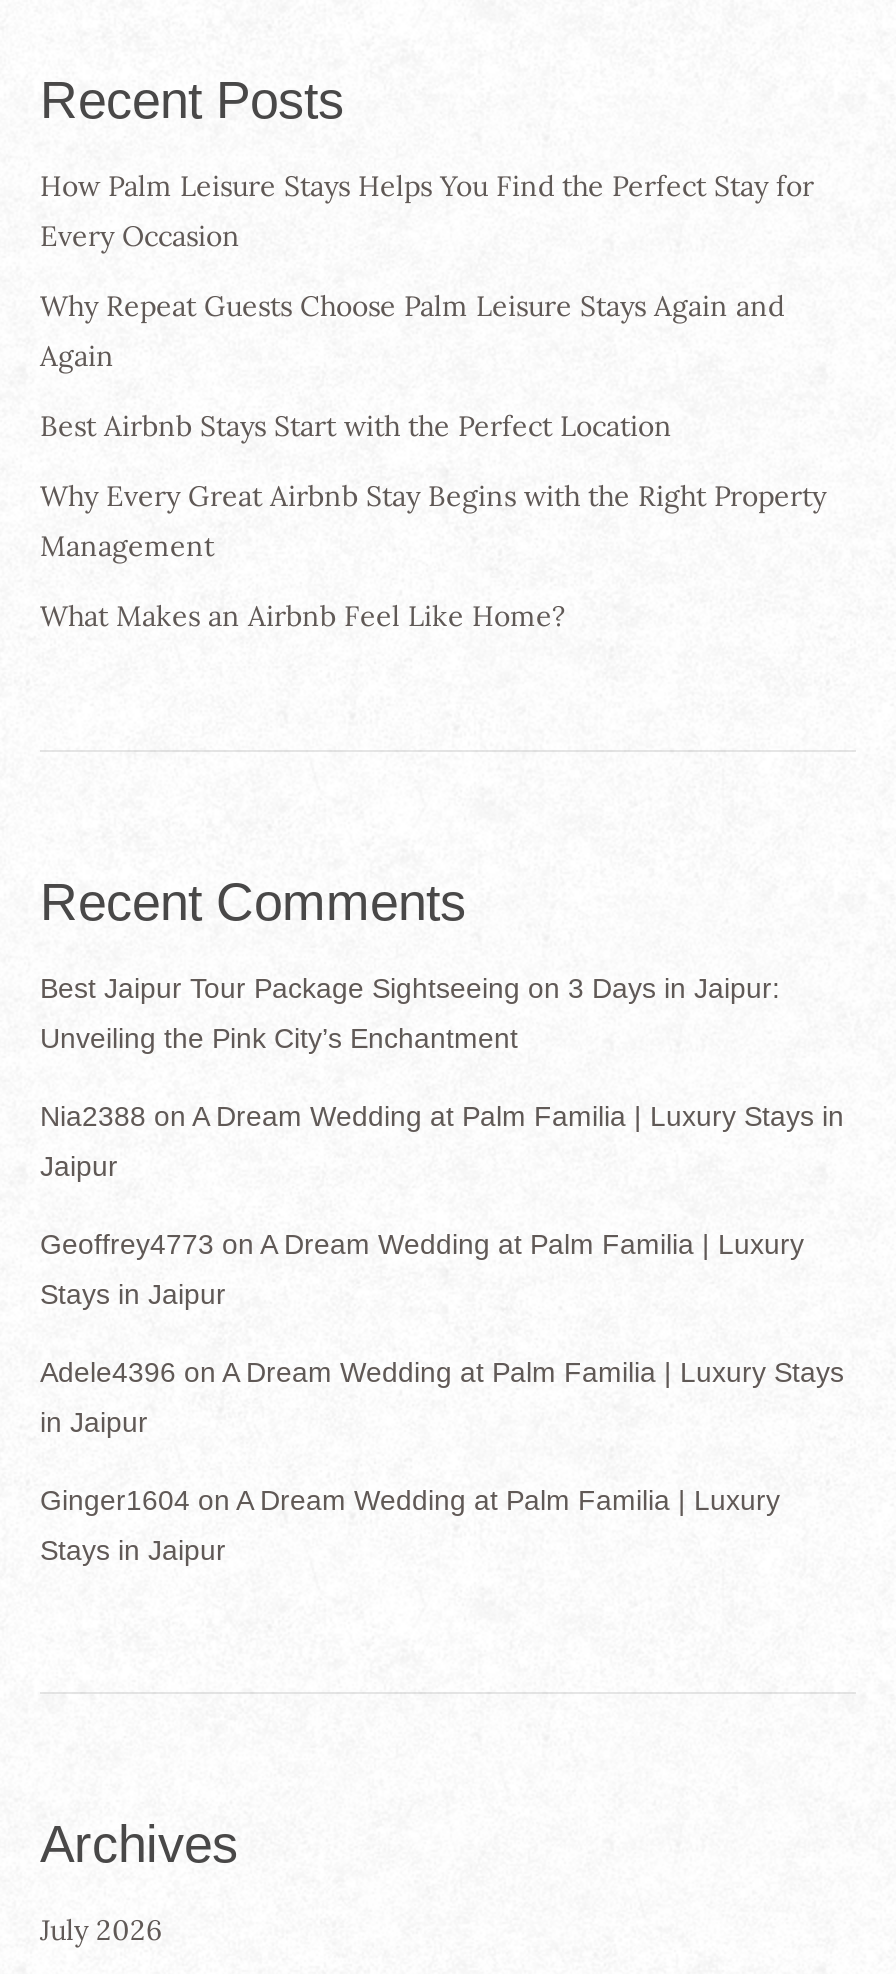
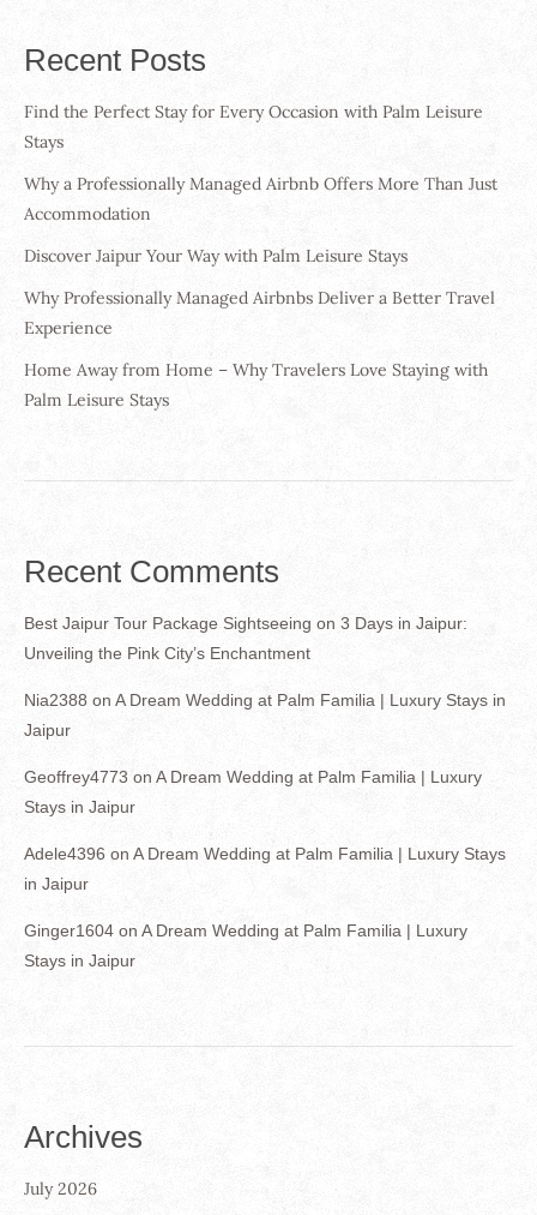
[40,168,814,254] How Palm Leisure Stays Helps You Find the Perfect Stay for | Every Occasion -> [24,101,483,152] Find the Perfect Stay for Every Occasion with Palm Leisure | Stays
[40,288,784,374] Why Repeat Guests Choose Palm Leisure Stays Again and | Again -> [24,173,497,225] Why a Professionally Managed Airbnb Offers More Than Just | Accommodation
[40,408,672,444] Best Airbnb Stays Start with the Perfect Location -> [24,245,408,267] Discover Jaipur Your Way with Palm Leisure Stays
[40,478,826,564] Why Every Great Airbnb Stay Begins with the Right Property | Management -> [24,287,495,339] Why Professionally Managed Airbnbs Deliver a Better Travel | Experience
[40,598,566,634] What Makes an Airbnb Feel Like Home? -> [24,359,488,411] Home Away from Home – Why Travelers Love Staying with | Palm Leisure Stays

